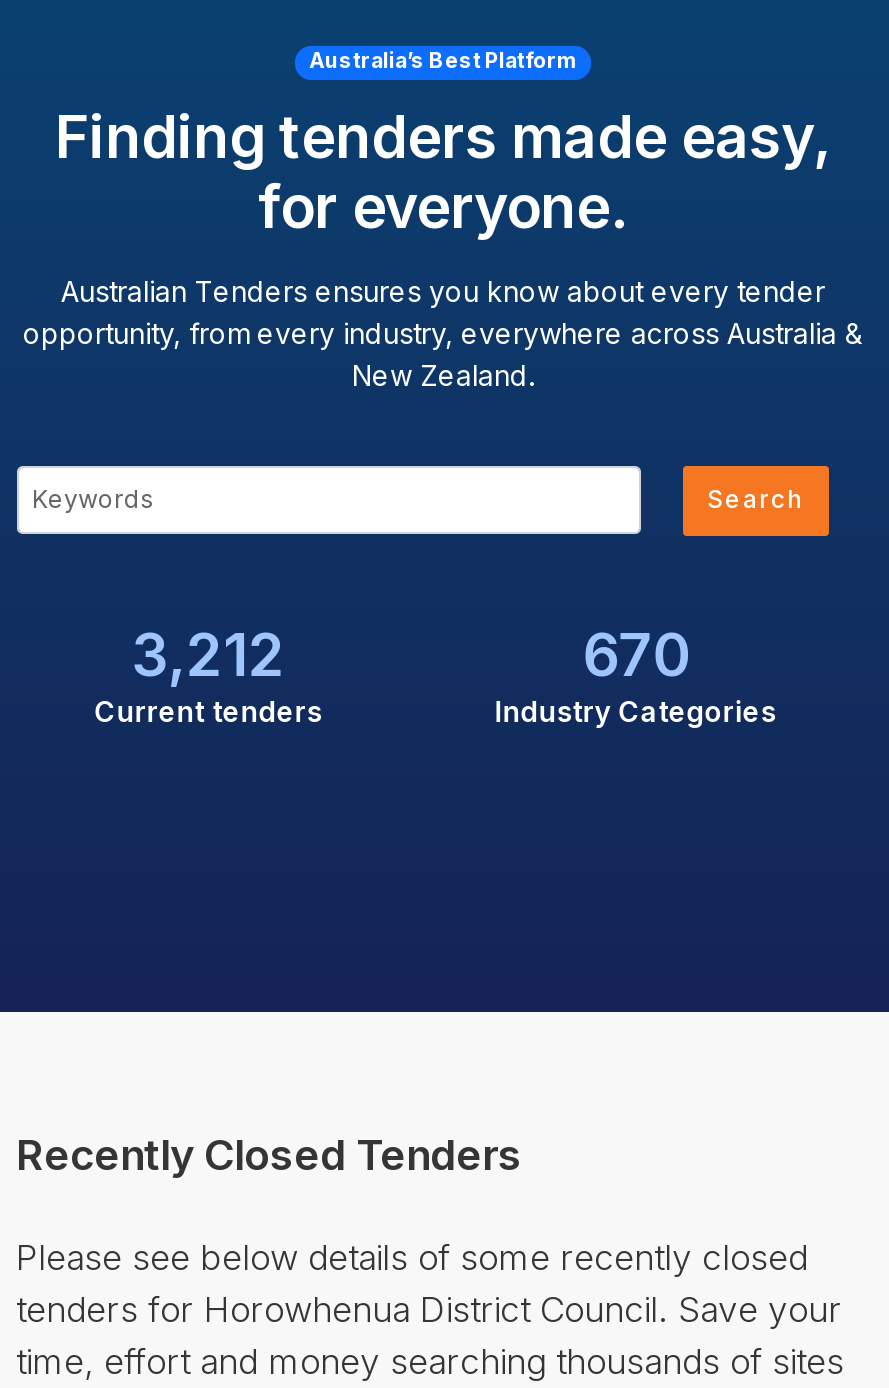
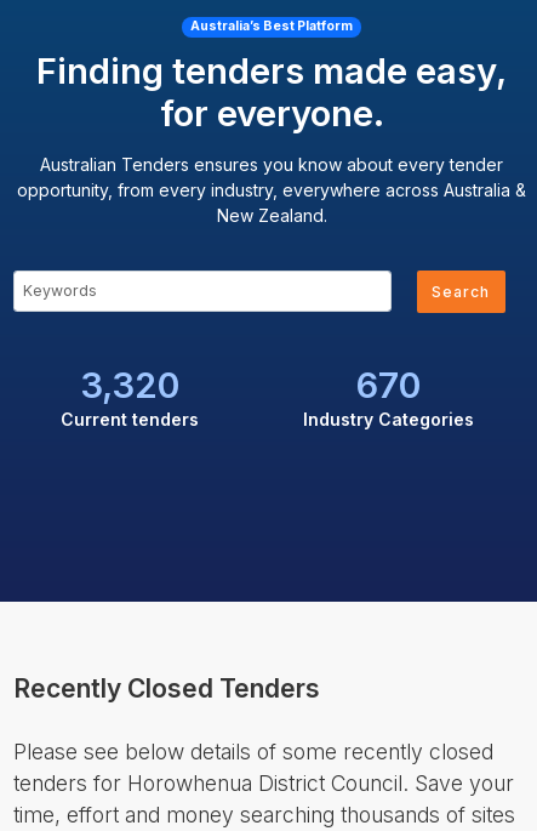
[131,619,285,689] 3,212 -> [80,364,179,407] 3,320

